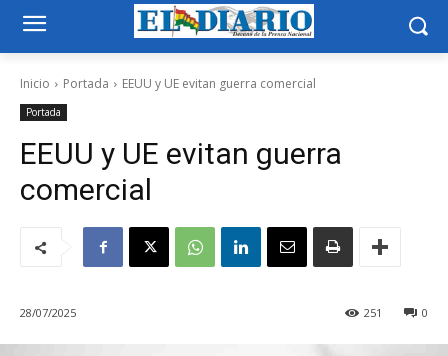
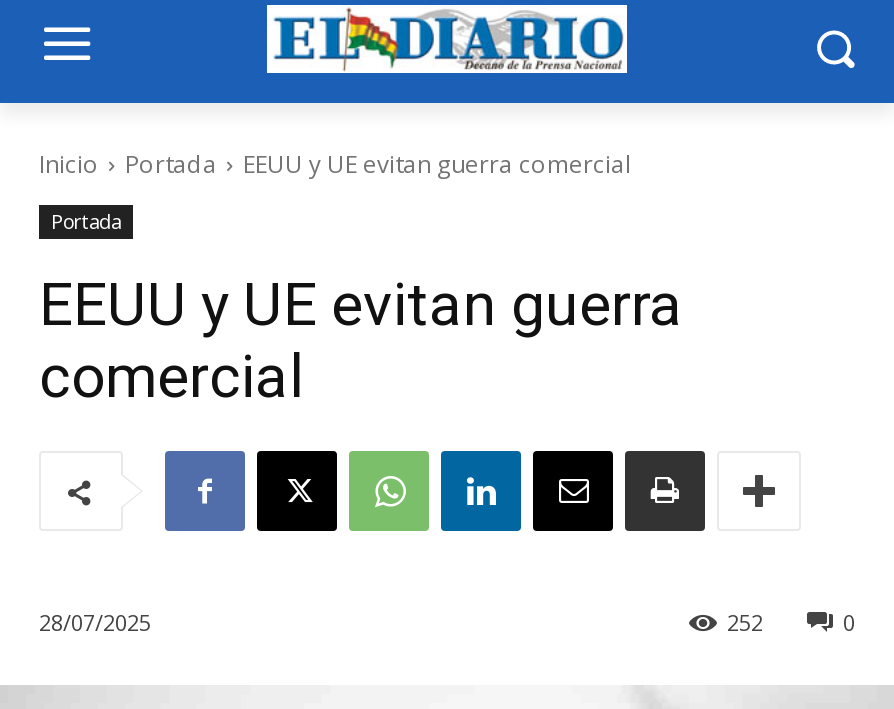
[364,305,382,320] 251 -> [727,607,763,637] 252

